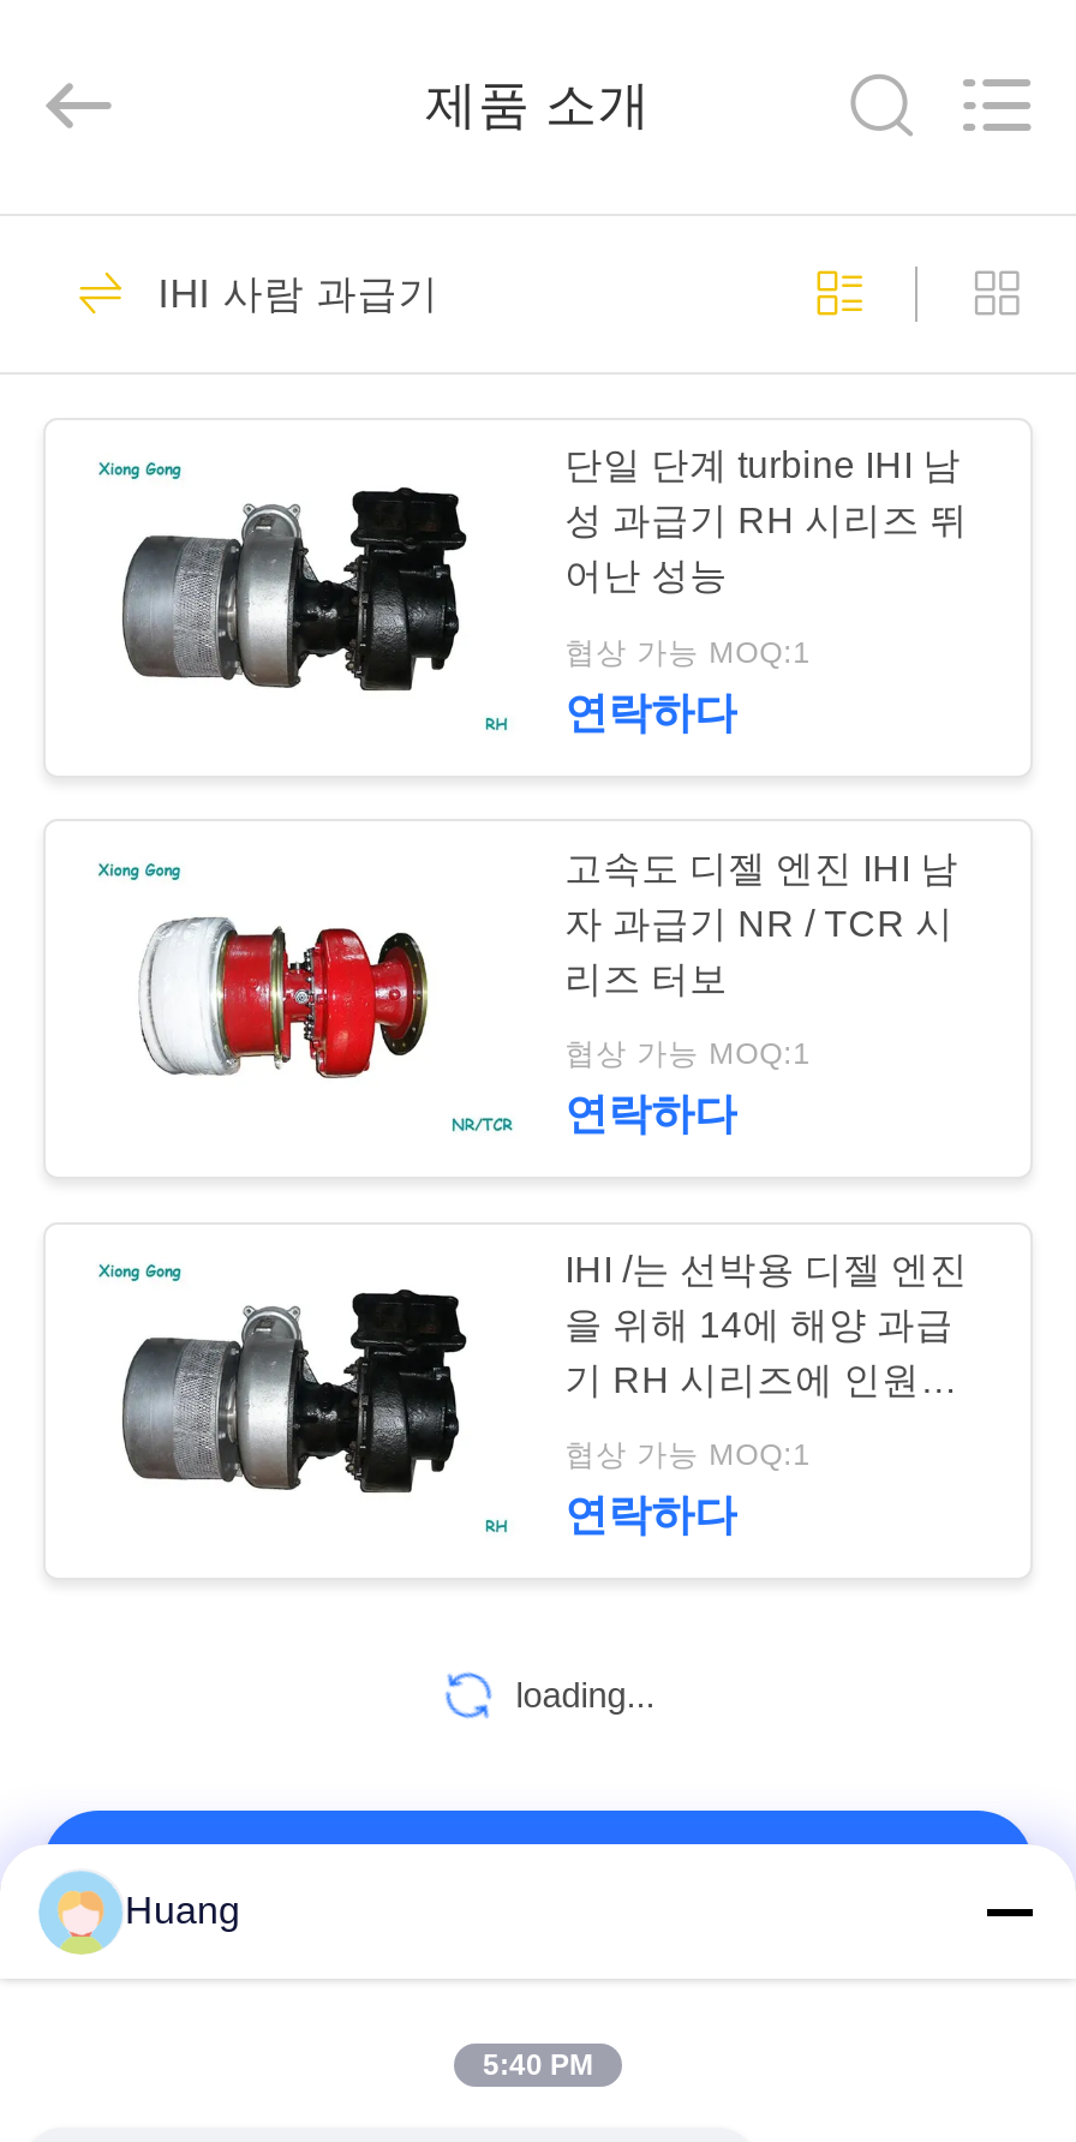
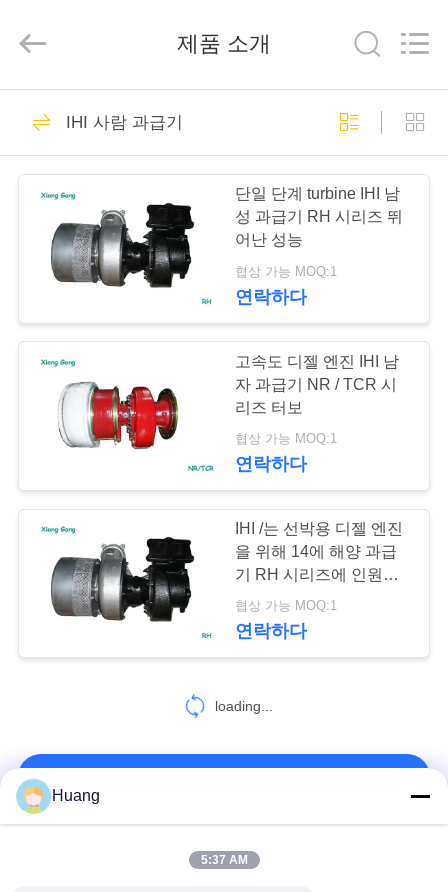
[483,2048,593,2082] 5:40 PM -> [200,853,247,867] 5:37 AM

